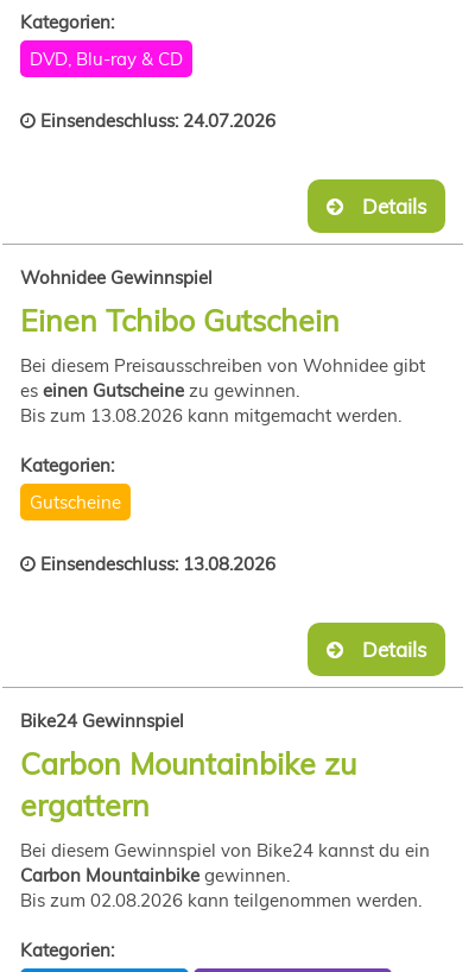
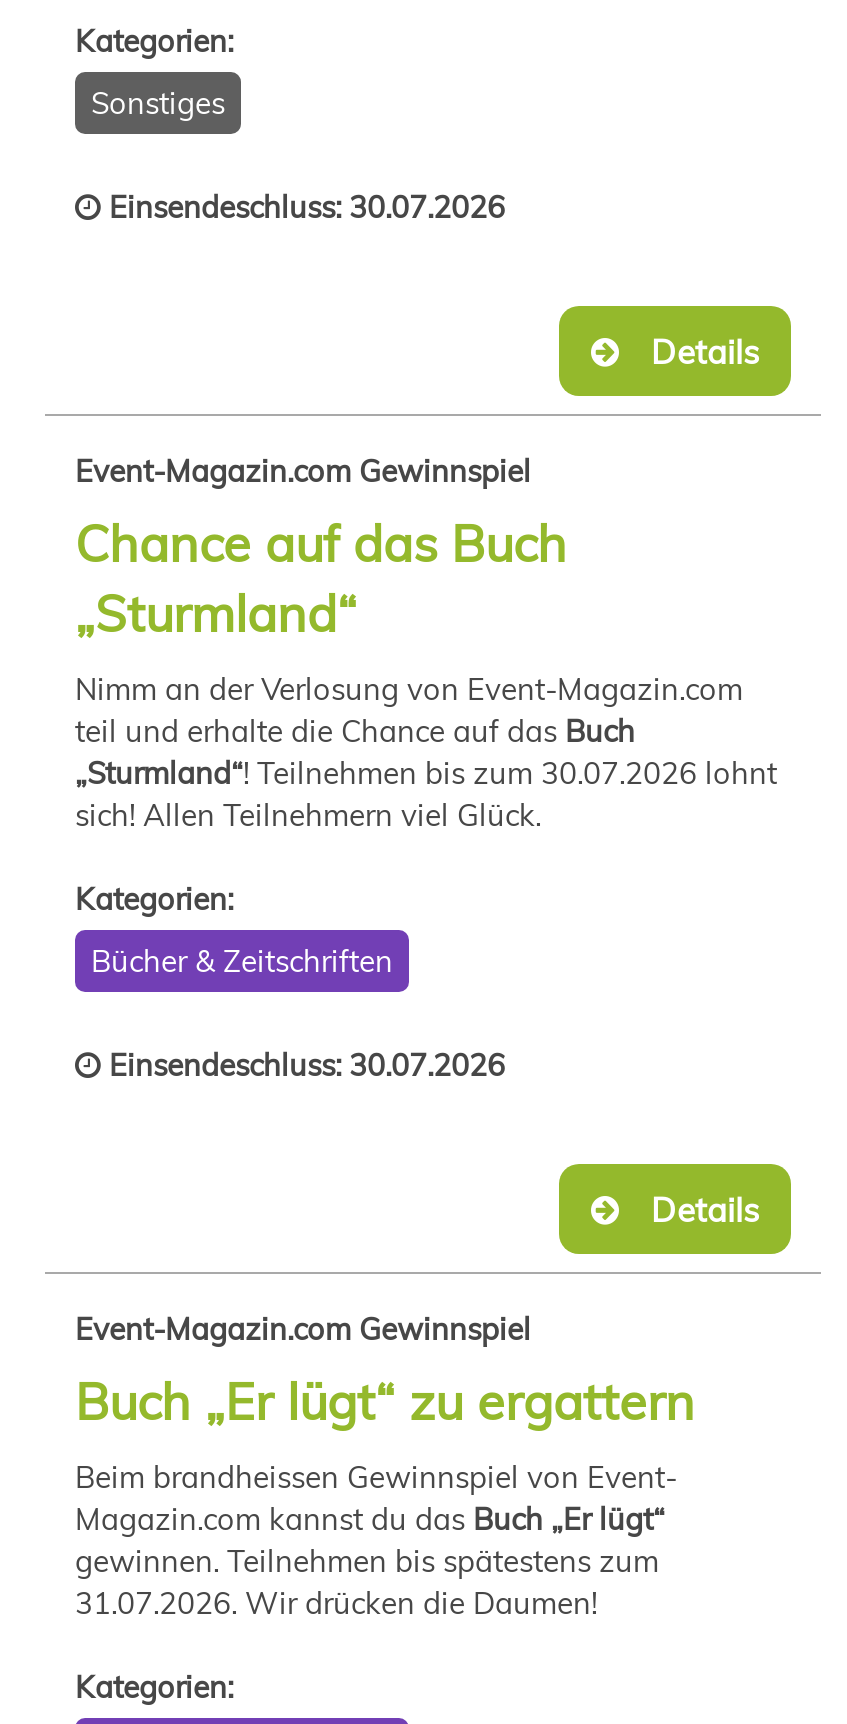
[30,48,183,70] DVD, Blu-ray & CD -> [91,84,225,122] Sonstiges
[36,109,275,132] Einsendeschluss: 24.07.2026 -> [101,188,505,226] Einsendeschluss: 30.07.2026
[20,266,425,427] Wohnidee Gewinnspiel | Einen Tchibo Gutschein | Bei diesem Preisausschreiben von Wohnidee gibt | es einen Gutscheine zu gewinnen. | Bis zum 13.08.2026 kann mitgemacht werden. -> [75,452,777,834] Event-Magazin.com Gewinnspiel | Chance auf das Buch | „Sturmland“ | Nimm an der Verlosung von Event-Magazin.com | teil und erhalte die Chance auf das Buch | „Sturmland“! Teilnehmen bis zum 30.07.2026 lohnt | sich! Allen Teilnehmern viel Glück.
[30,491,121,513] Gutscheine -> [91,942,393,980] Bücher & Zeitschriften
[36,553,275,575] Einsendeschluss: 13.08.2026 -> [101,1046,505,1084] Einsendeschluss: 30.07.2026
[20,709,430,911] Bike24 Gewinnspiel | Carbon Mountainbike zu | ergattern | Bei diesem Gewinnspiel von Bike24 kannst du ein | Carbon Mountainbike gewinnen. | Bis zum 02.08.2026 kann teilgenommen werden. -> [75,1310,695,1622] Event-Magazin.com Gewinnspiel | Buch „Er lügt“ zu ergattern | Beim brandheissen Gewinnspiel von Event- | Magazin.com kannst du das Buch „Er lügt“ | gewinnen. Teilnehmen bis spätestens zum | 31.07.2026. Wir drücken die Daumen!

